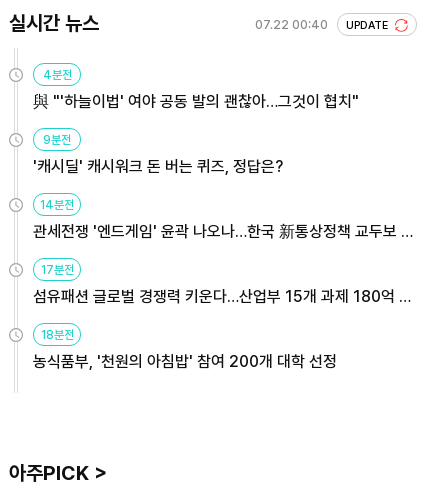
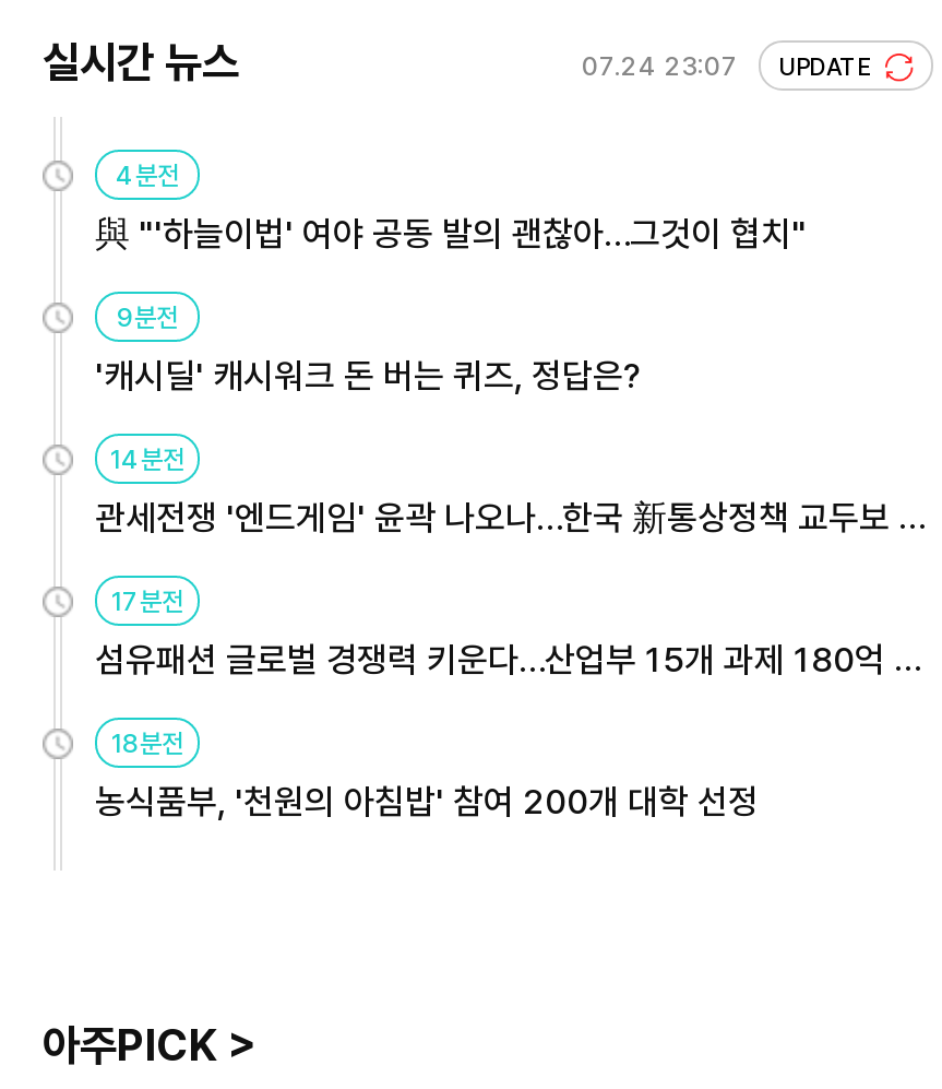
[255,18,391,32] 07.22 00:40 UPDATE -> [582,50,877,81] 07.24 23:07 UPDATE

